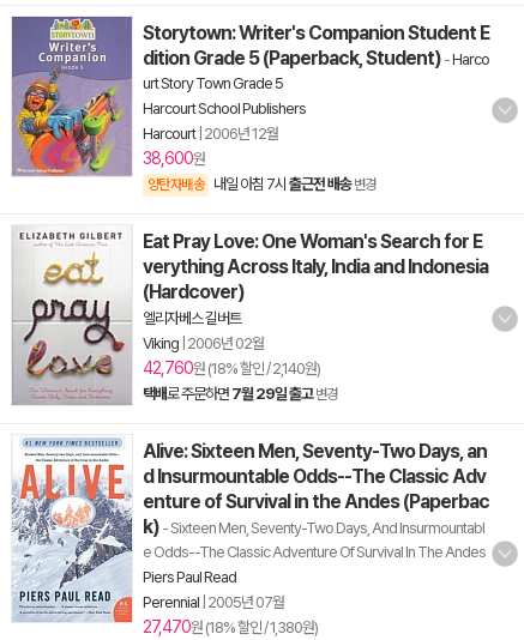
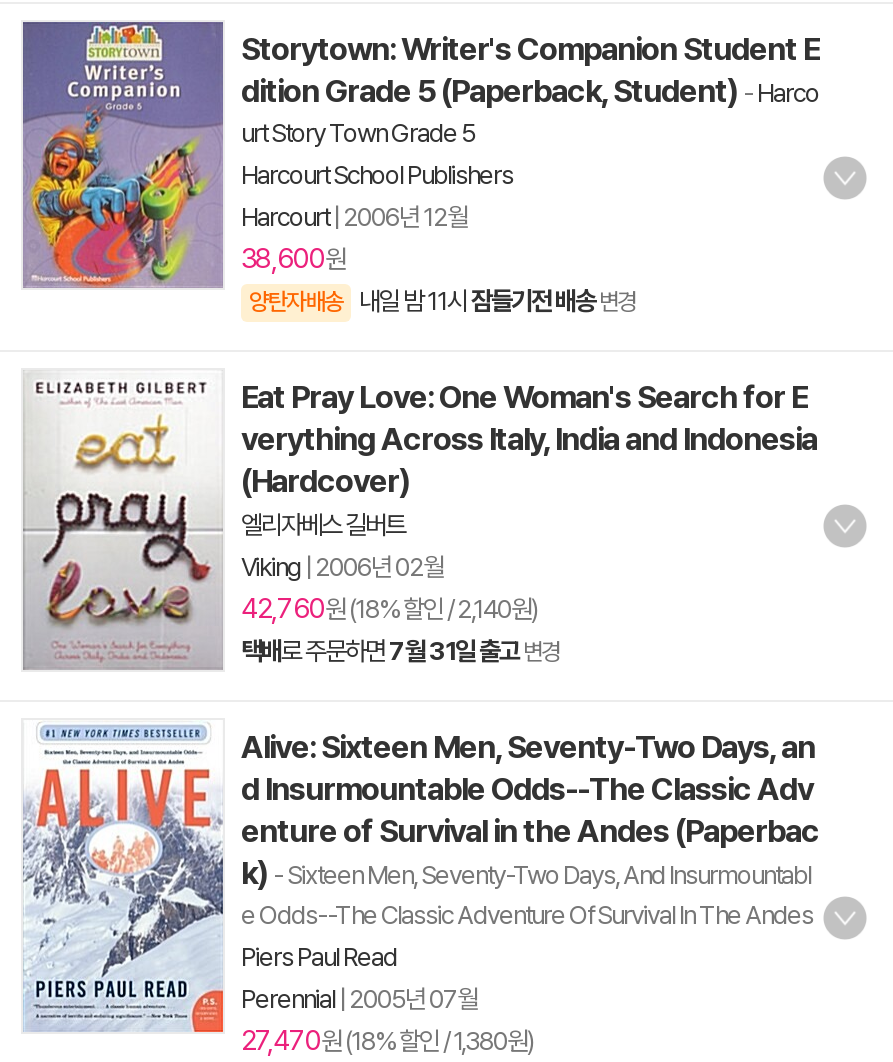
[147,175,375,193] 양탄자배송 내일 아침 7시출근전 배송 변경 -> [249,286,635,316] 양탄자배송 내일 밤 11시잠들기전 배송 변경
[143,385,337,403] 택배로 주문하면7월 29일 출고 변경 -> [241,636,559,666] 택배로 주문하면7월 31일 출고 변경

